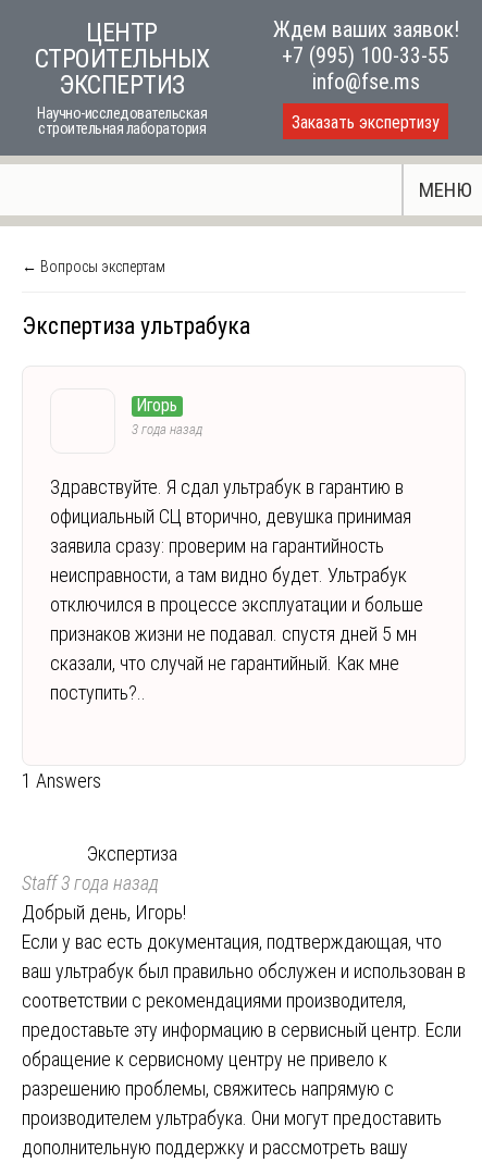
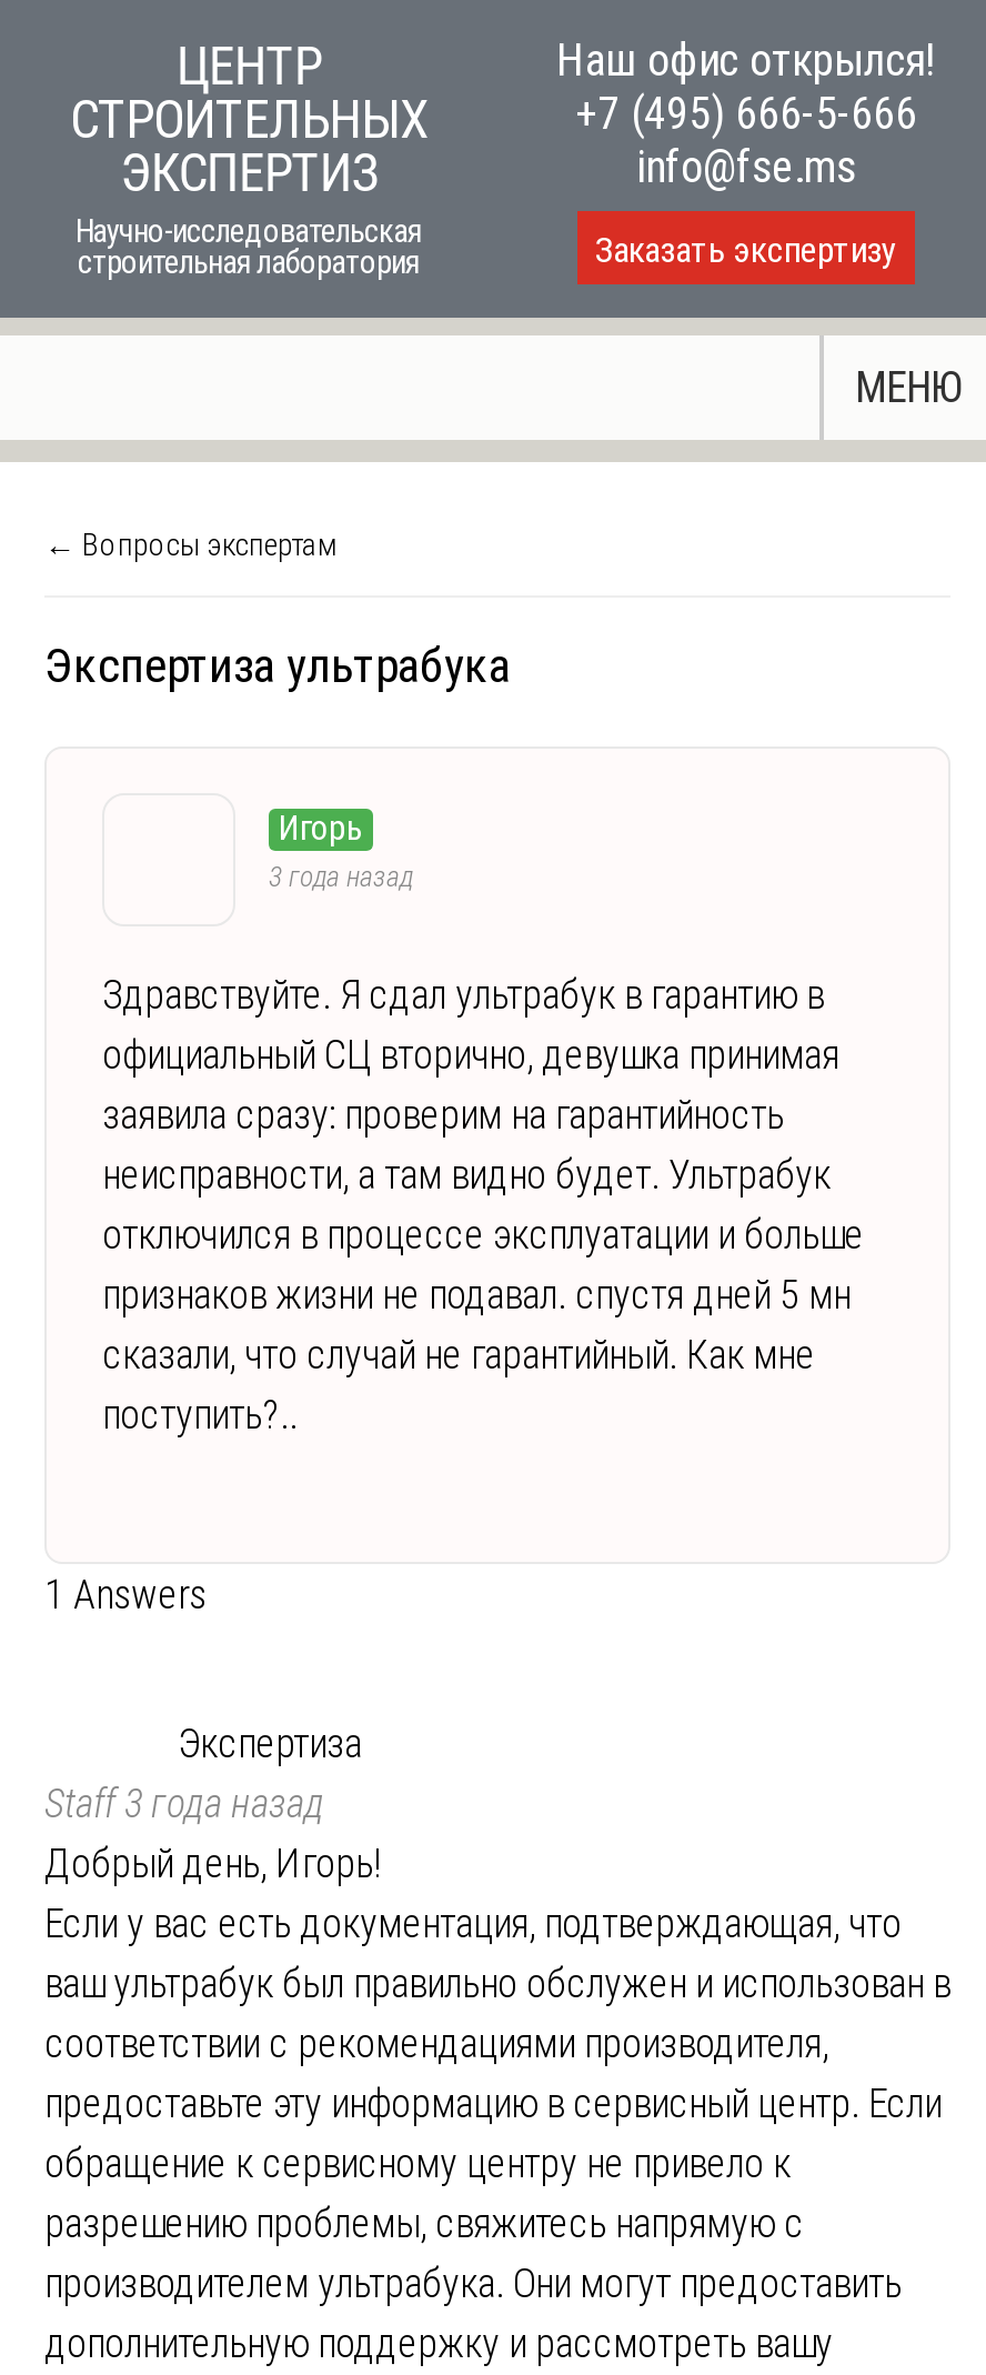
[273,16,459,69] Ждем ваших заявок! | +7 (995) 100-33-55 -> [556,33,936,140] Наш офис открылся! | +7 (495) 666-5-666

